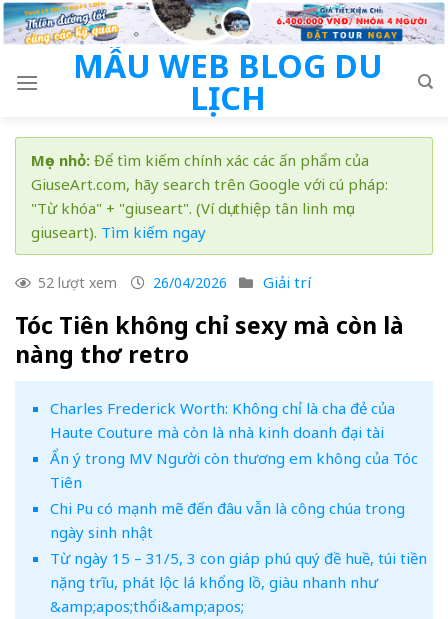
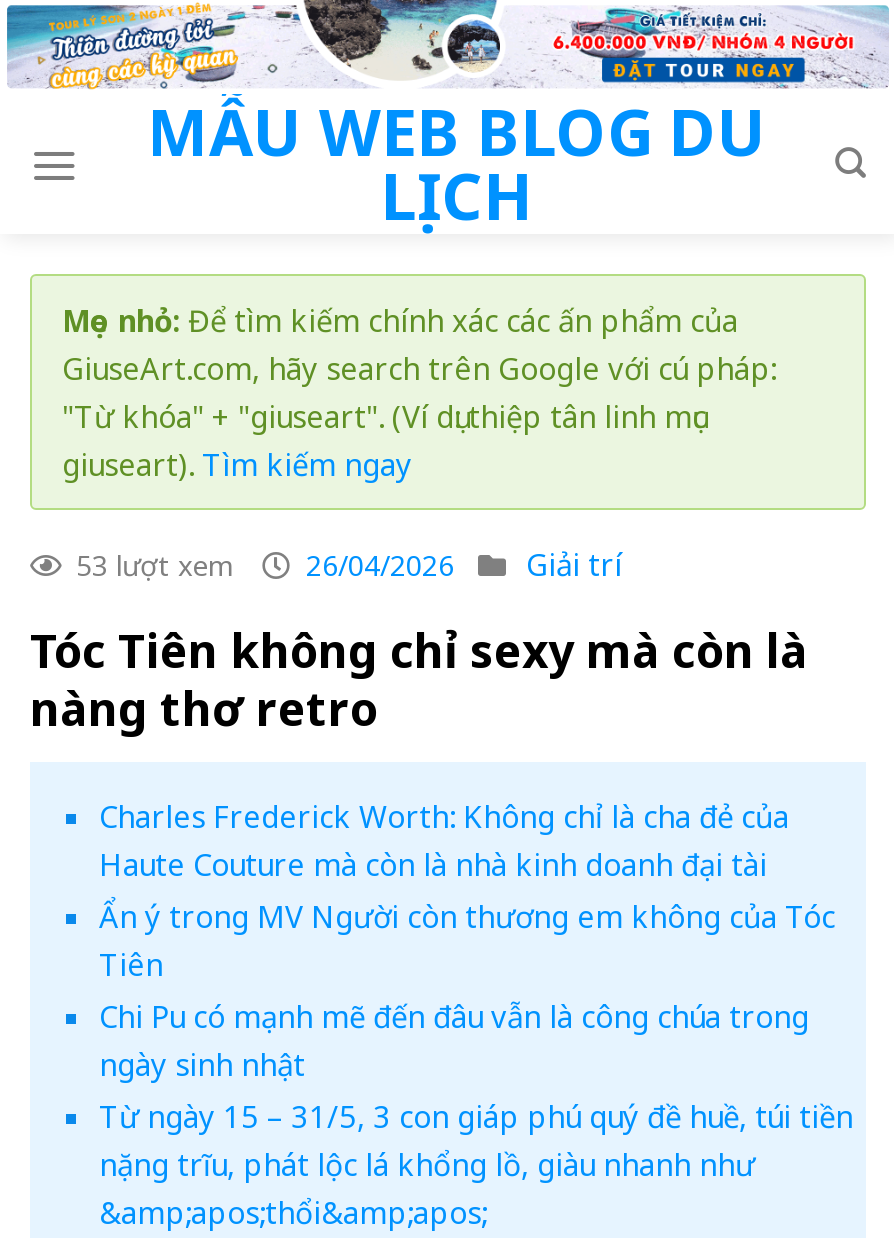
[34,272,311,292] 52 lượt xem 26/04/2026 Giải trí -> [68,544,622,584] 53 lượt xem 26/04/2026 Giải trí

